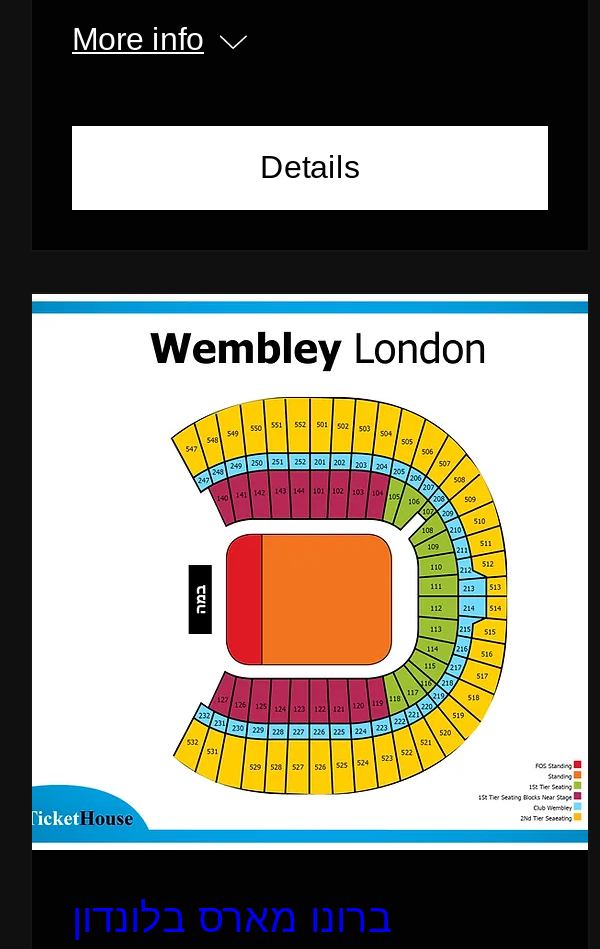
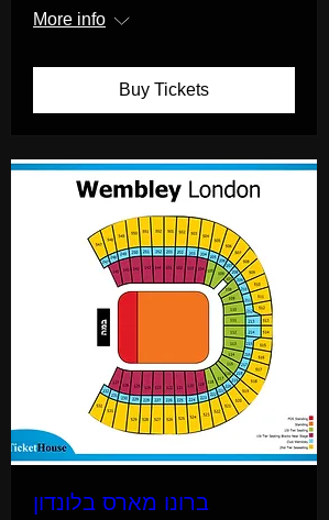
[260,150,360,184] Details -> [119,80,209,99] Buy Tickets

